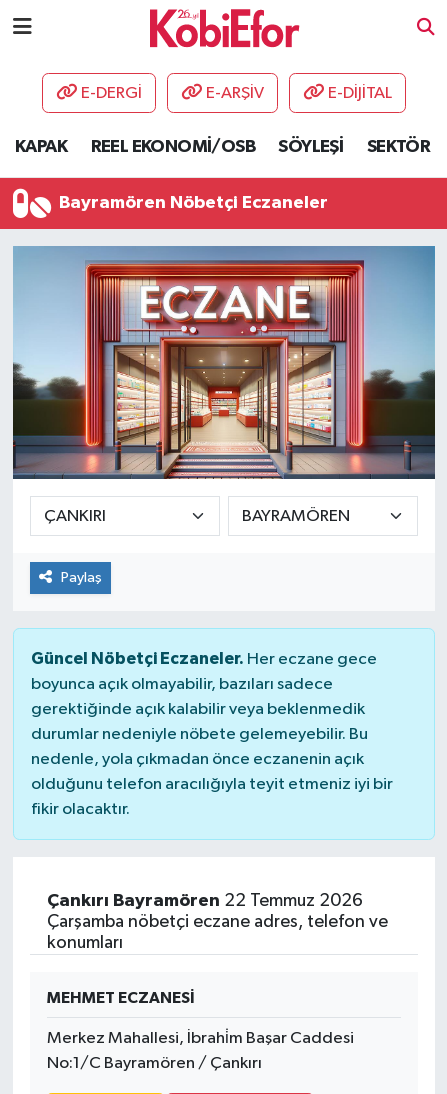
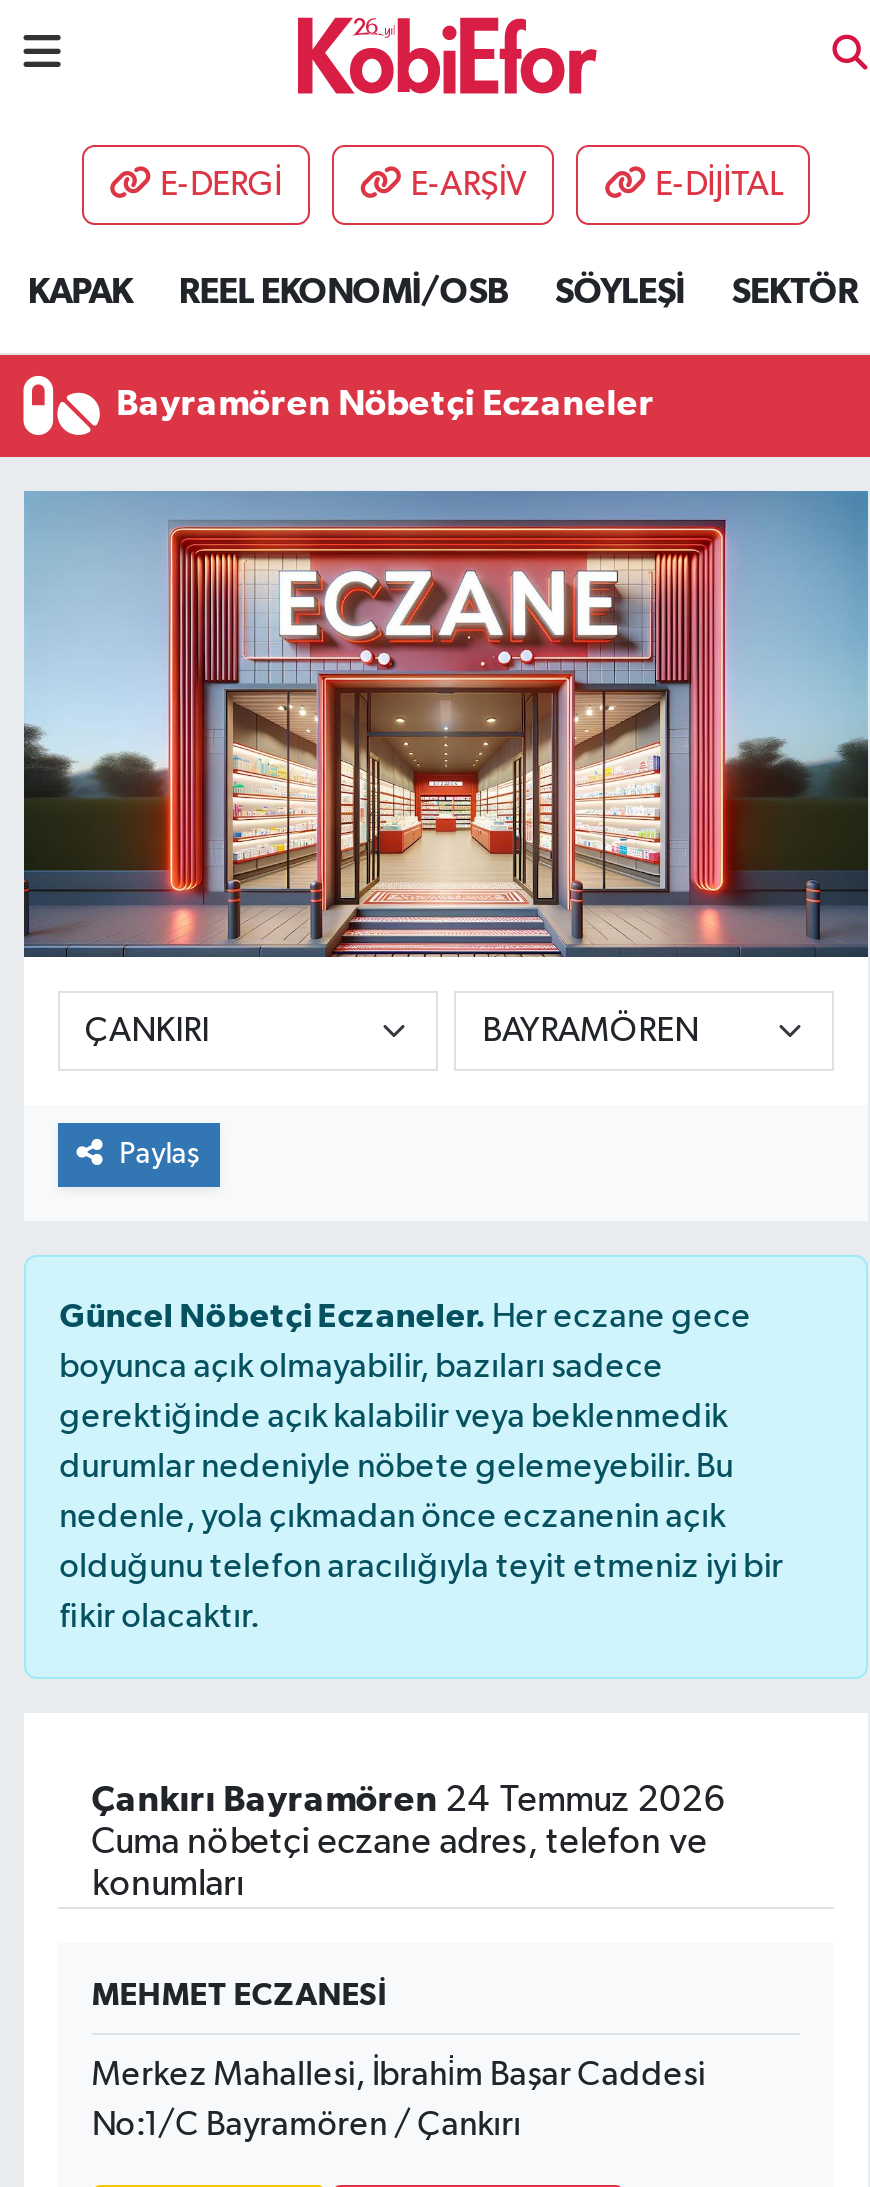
[47,892,363,910] Çankırı Bayramören 22 Temmuz 2026 -> [92,1783,726,1819] Çankırı Bayramören 24 Temmuz 2026
[47,913,388,931] Çarşamba nöbetçi eczane adres, telefon ve -> [92,1825,708,1861] Cuma nöbetçi eczane adres, telefon ve

